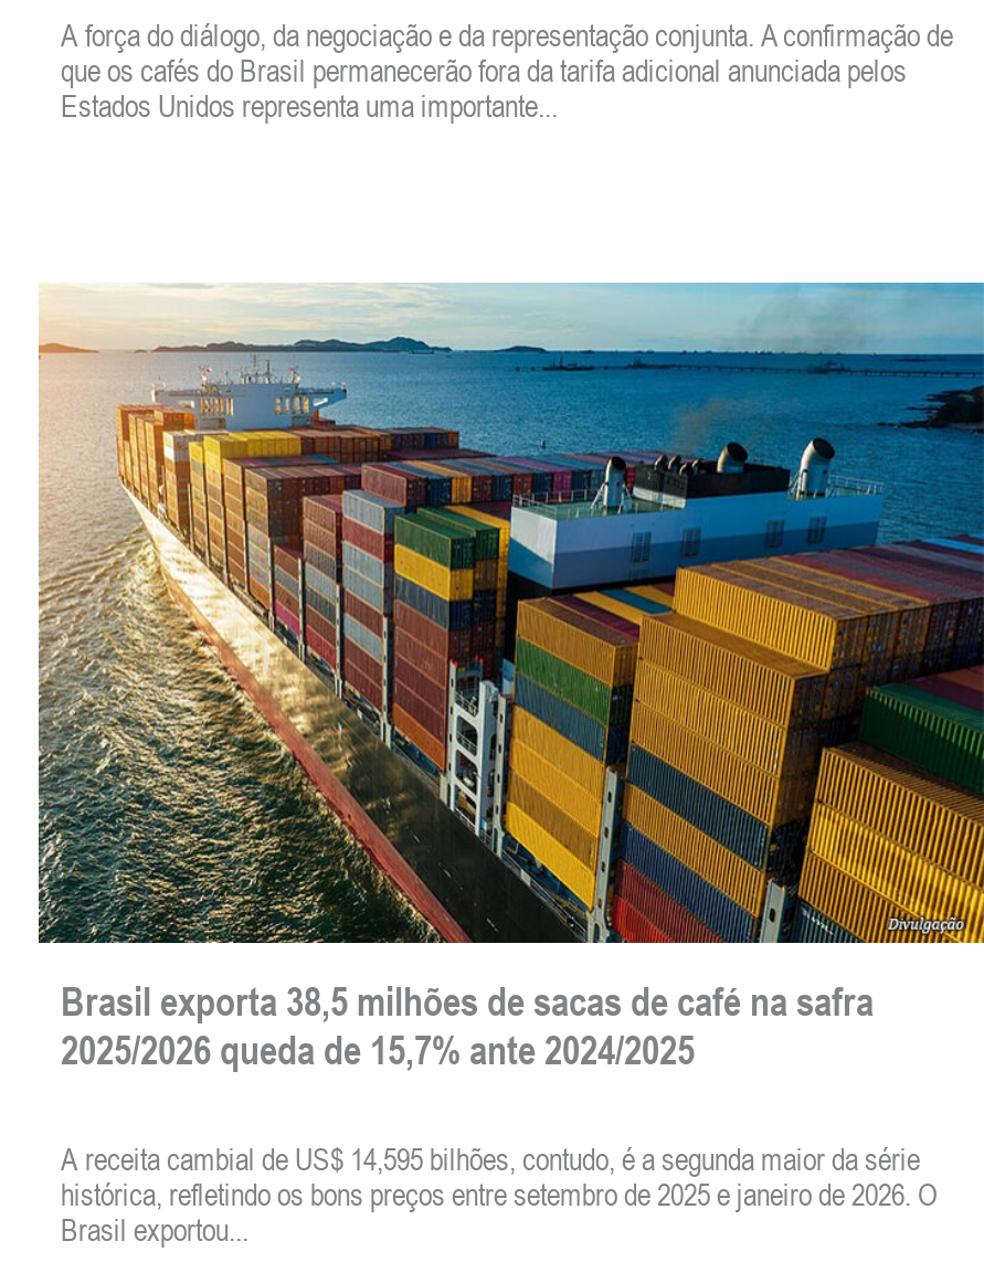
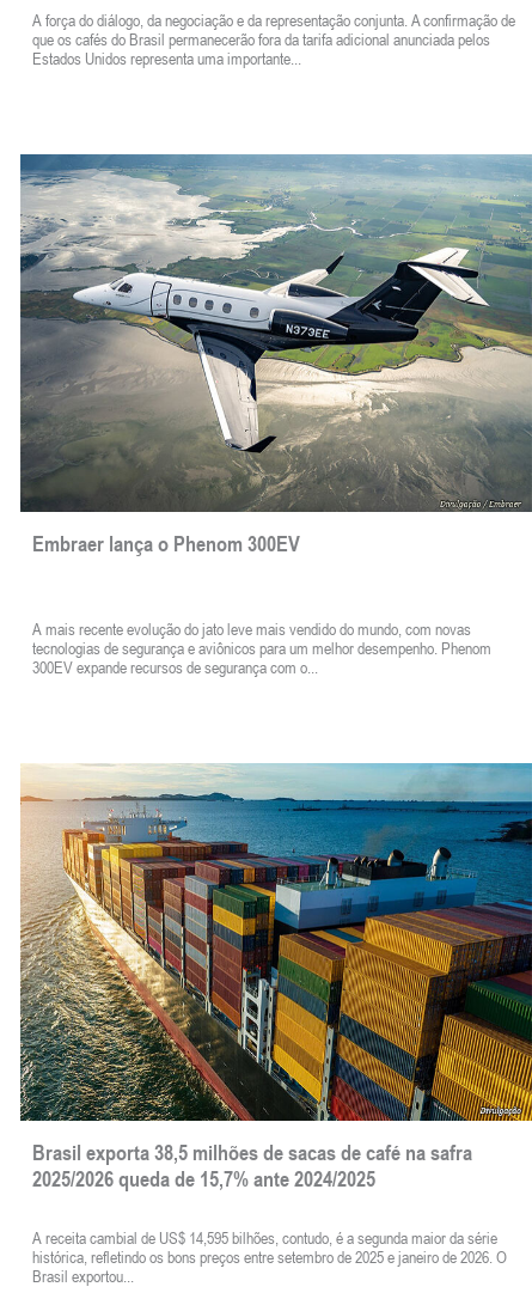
none -> [19,153,528,677] [image] | Embraer lança o Phenom 300EV | A mais recente evolução do jato leve mais vendido do mundo, com novas | tecnologias de segurança e aviônicos para um melhor desempenho. Phenom | 300EV expande recursos de segurança com o...

